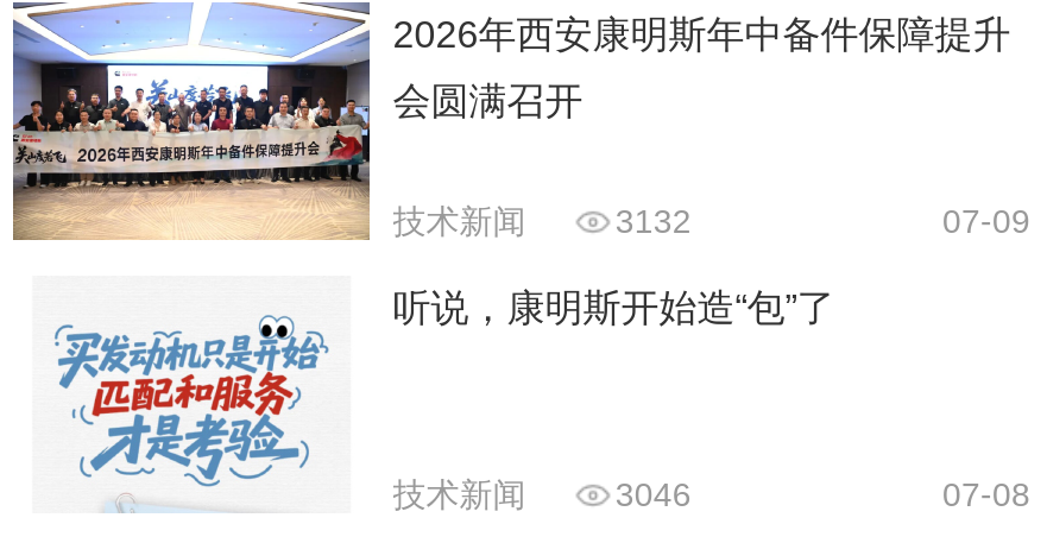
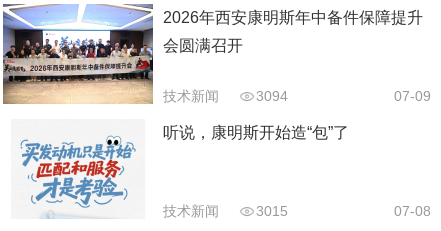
[615,203,691,241] 3132 -> [256,88,288,104] 3094
[615,476,691,514] 3046 -> [256,203,288,219] 3015

